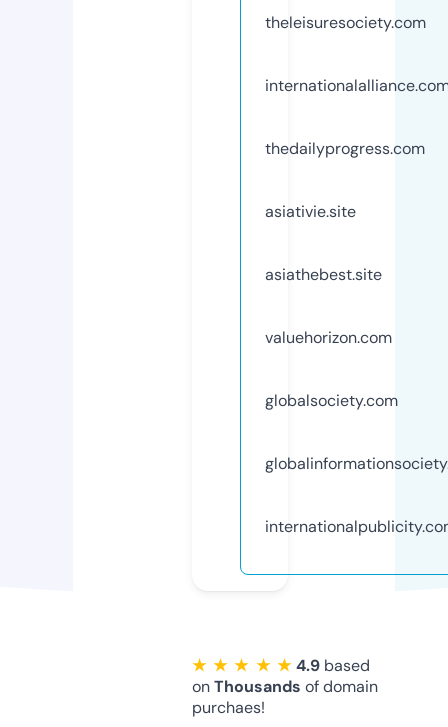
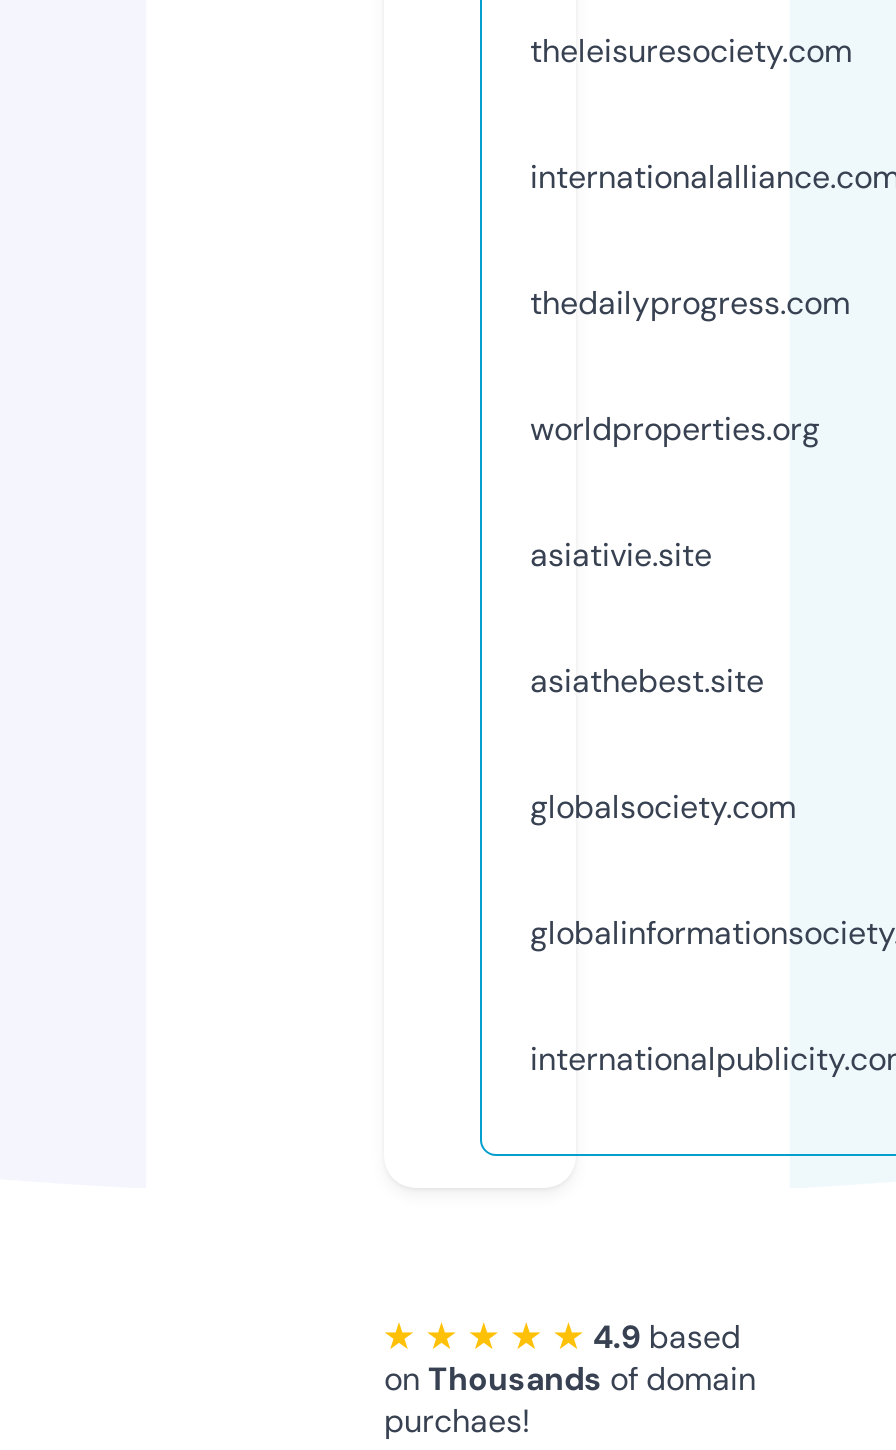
none -> [530,408,820,450] worldproperties.org
moved [265,201,382,285] -> [530,534,764,702]: asiativie.site | asiathebest.site
[265,327,392,348] valuehorizon.com -> none

